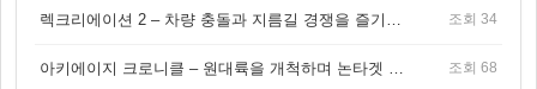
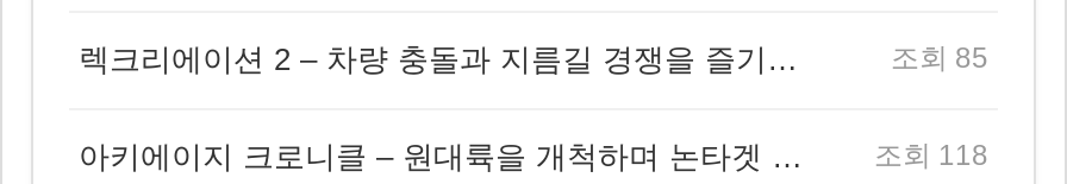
[448,11,497,27] 조회 34 -> [891,42,988,75] 조회 85
[448,59,497,76] 조회 68 -> [874,139,988,172] 조회 118

